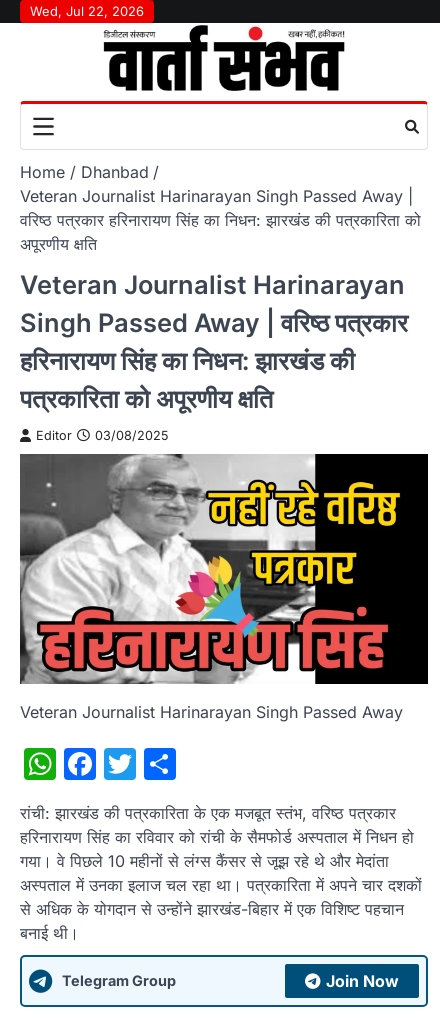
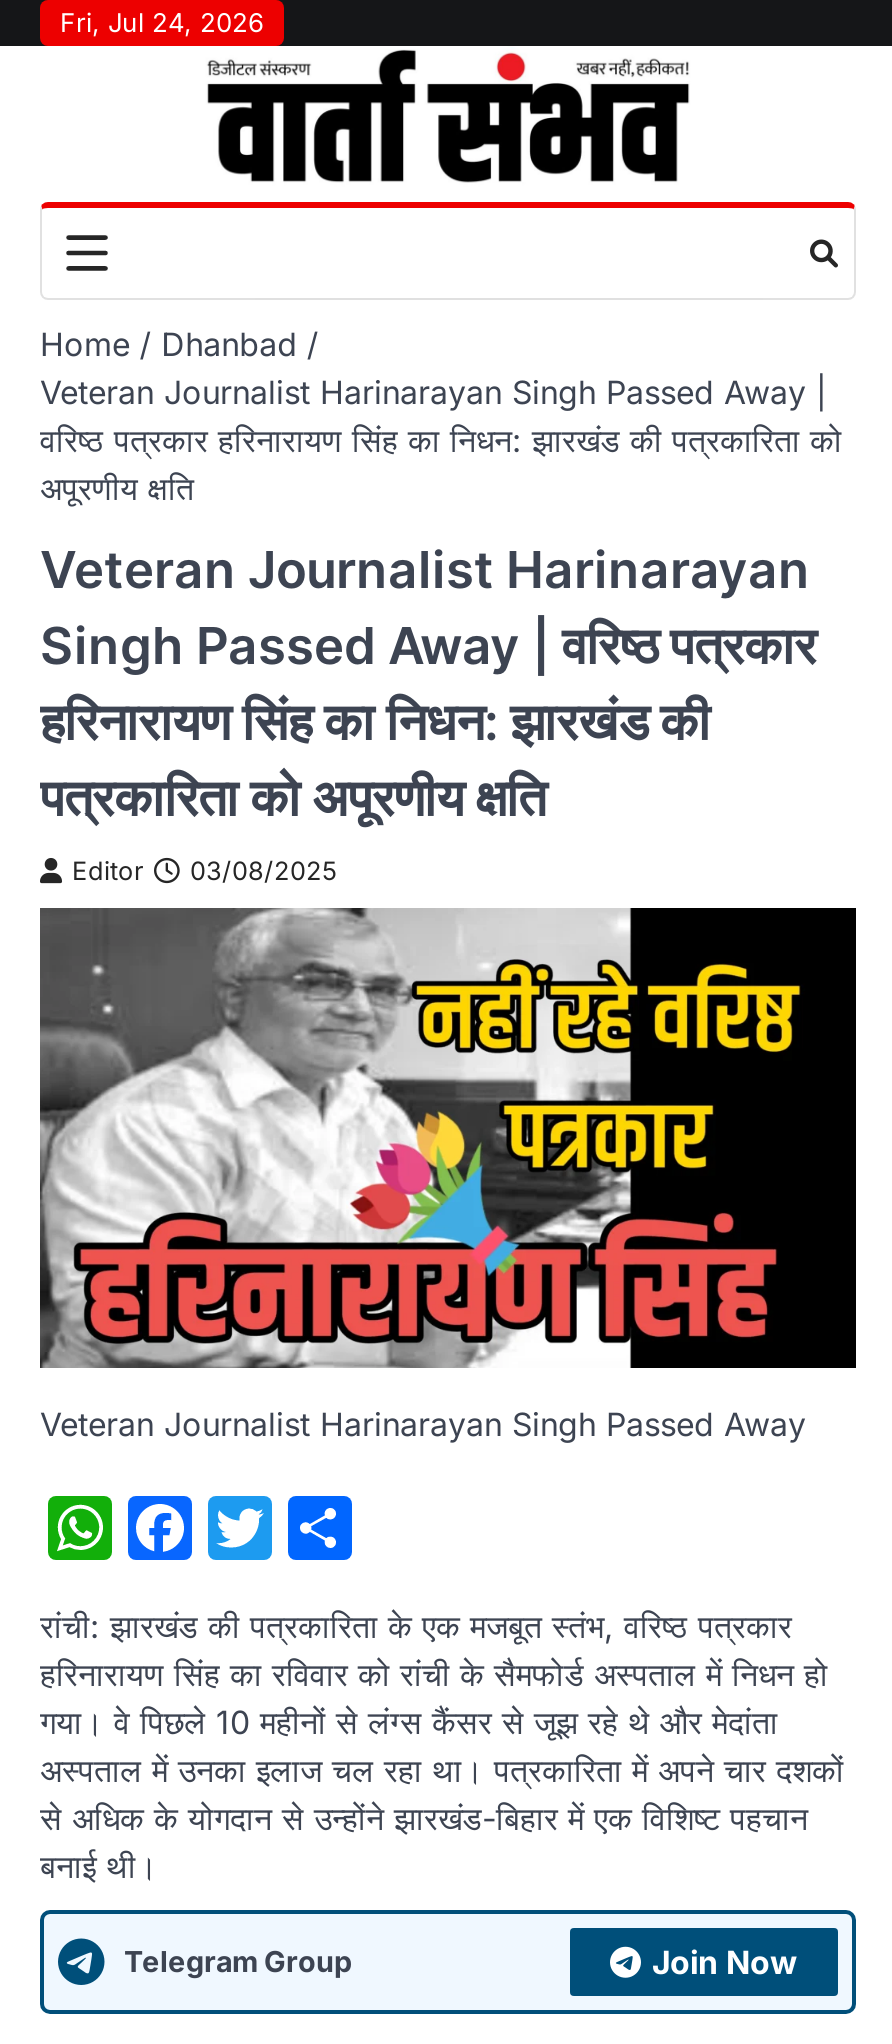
[30,3,144,19] Wed, Jul 22, 2026 -> [60,6,264,38] Fri, Jul 24, 2026

